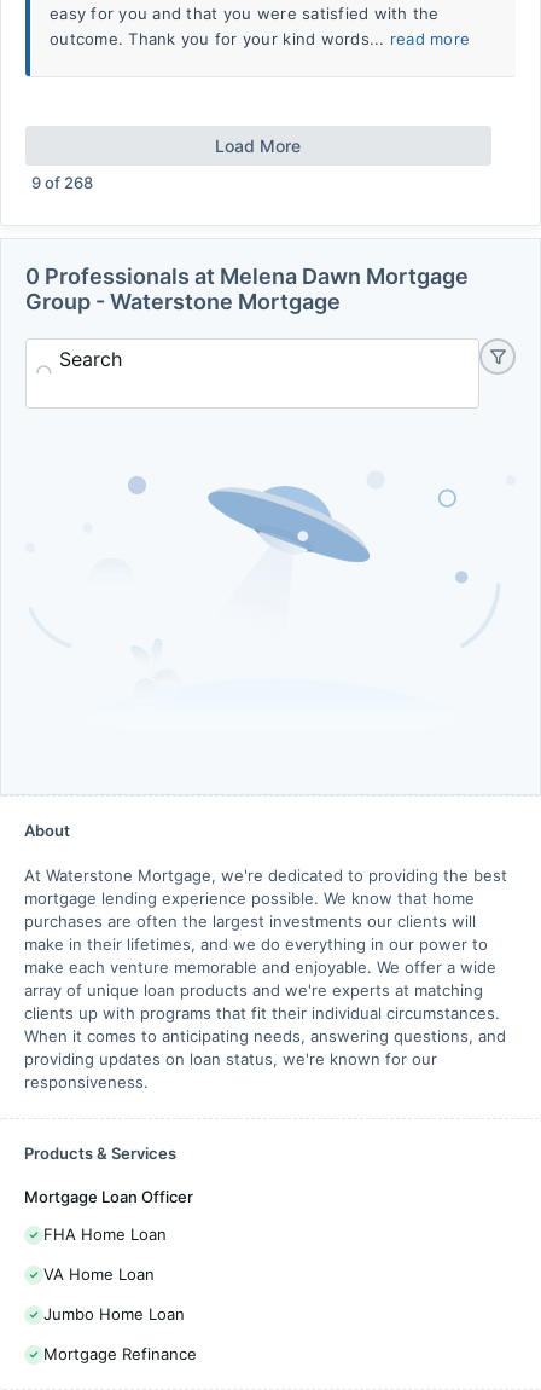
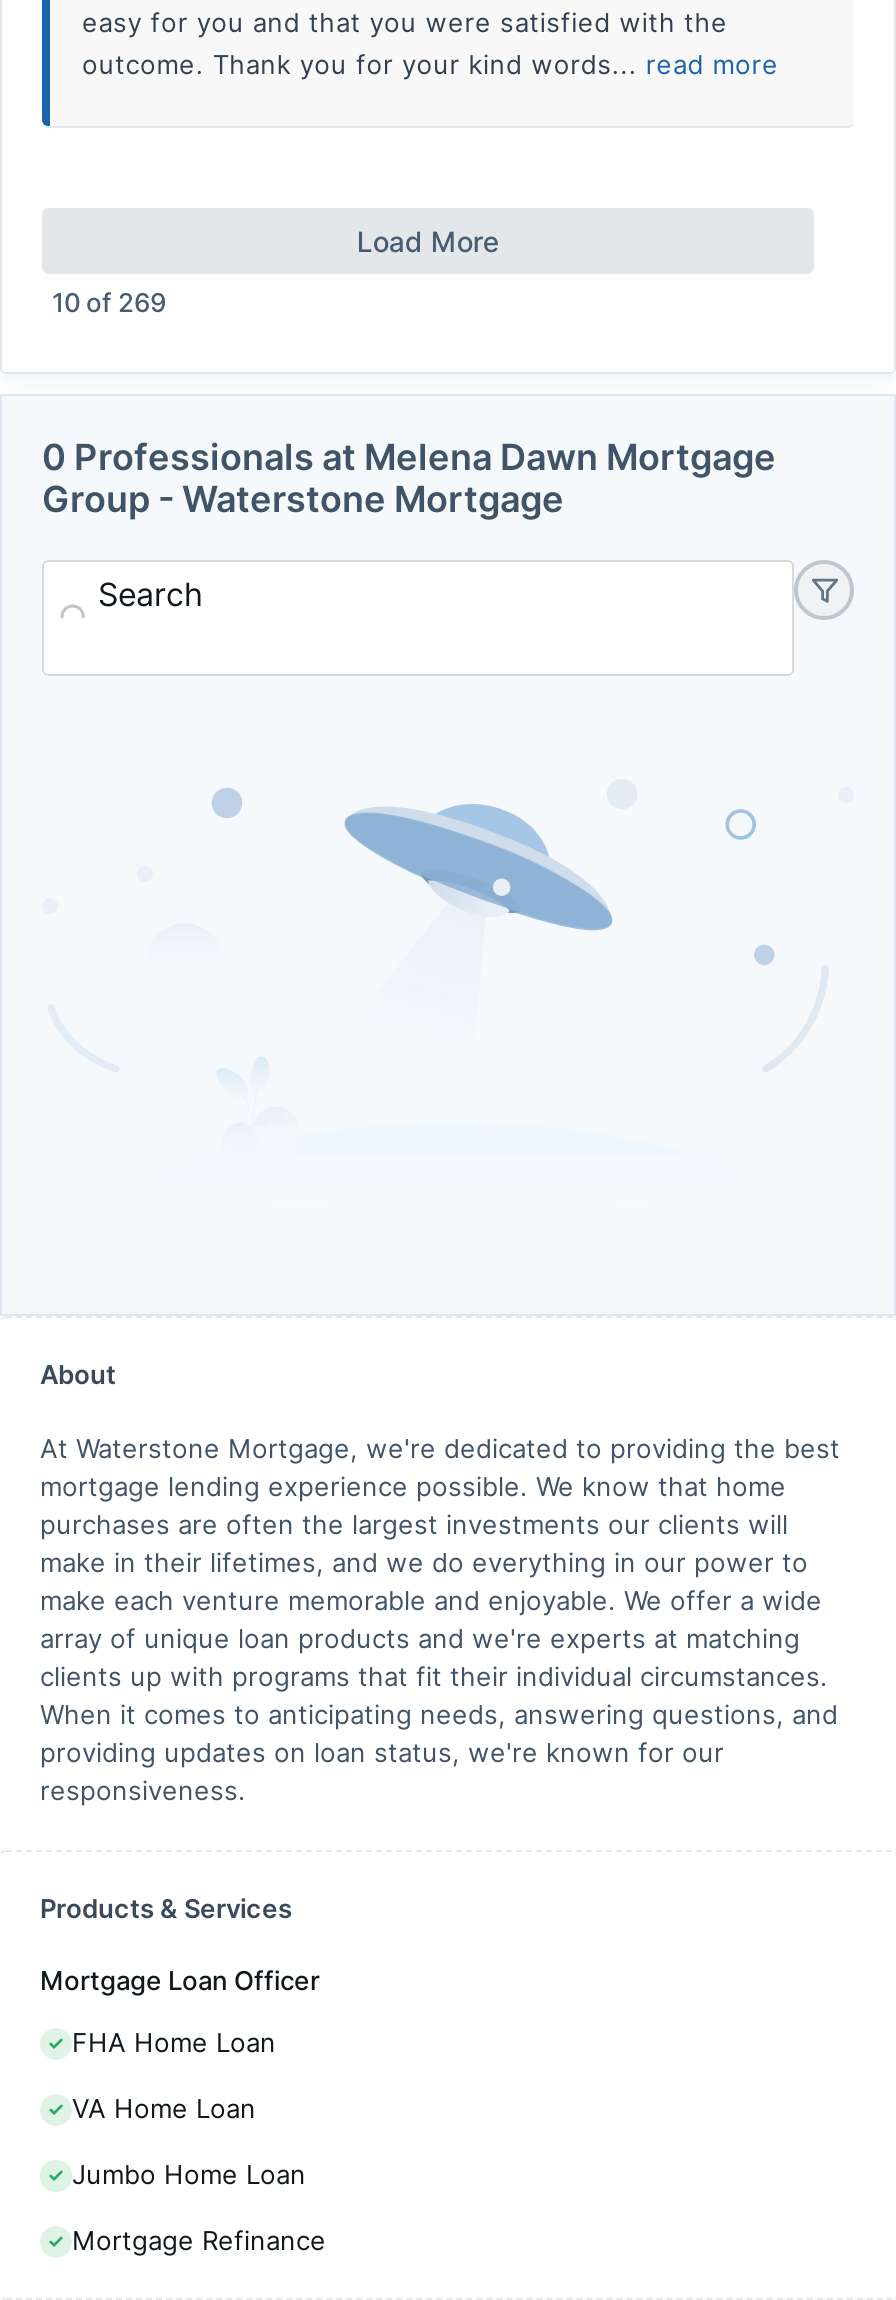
[31,173,93,192] 9 of 268 -> [52,286,166,318] 10 of 269

